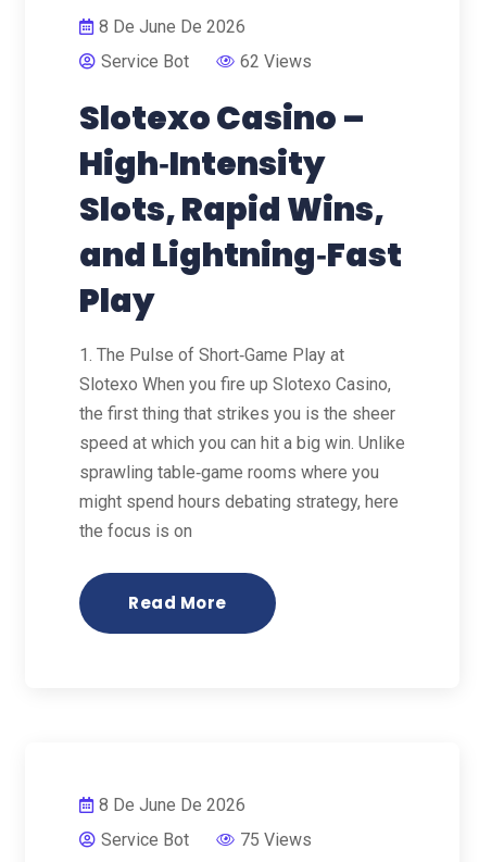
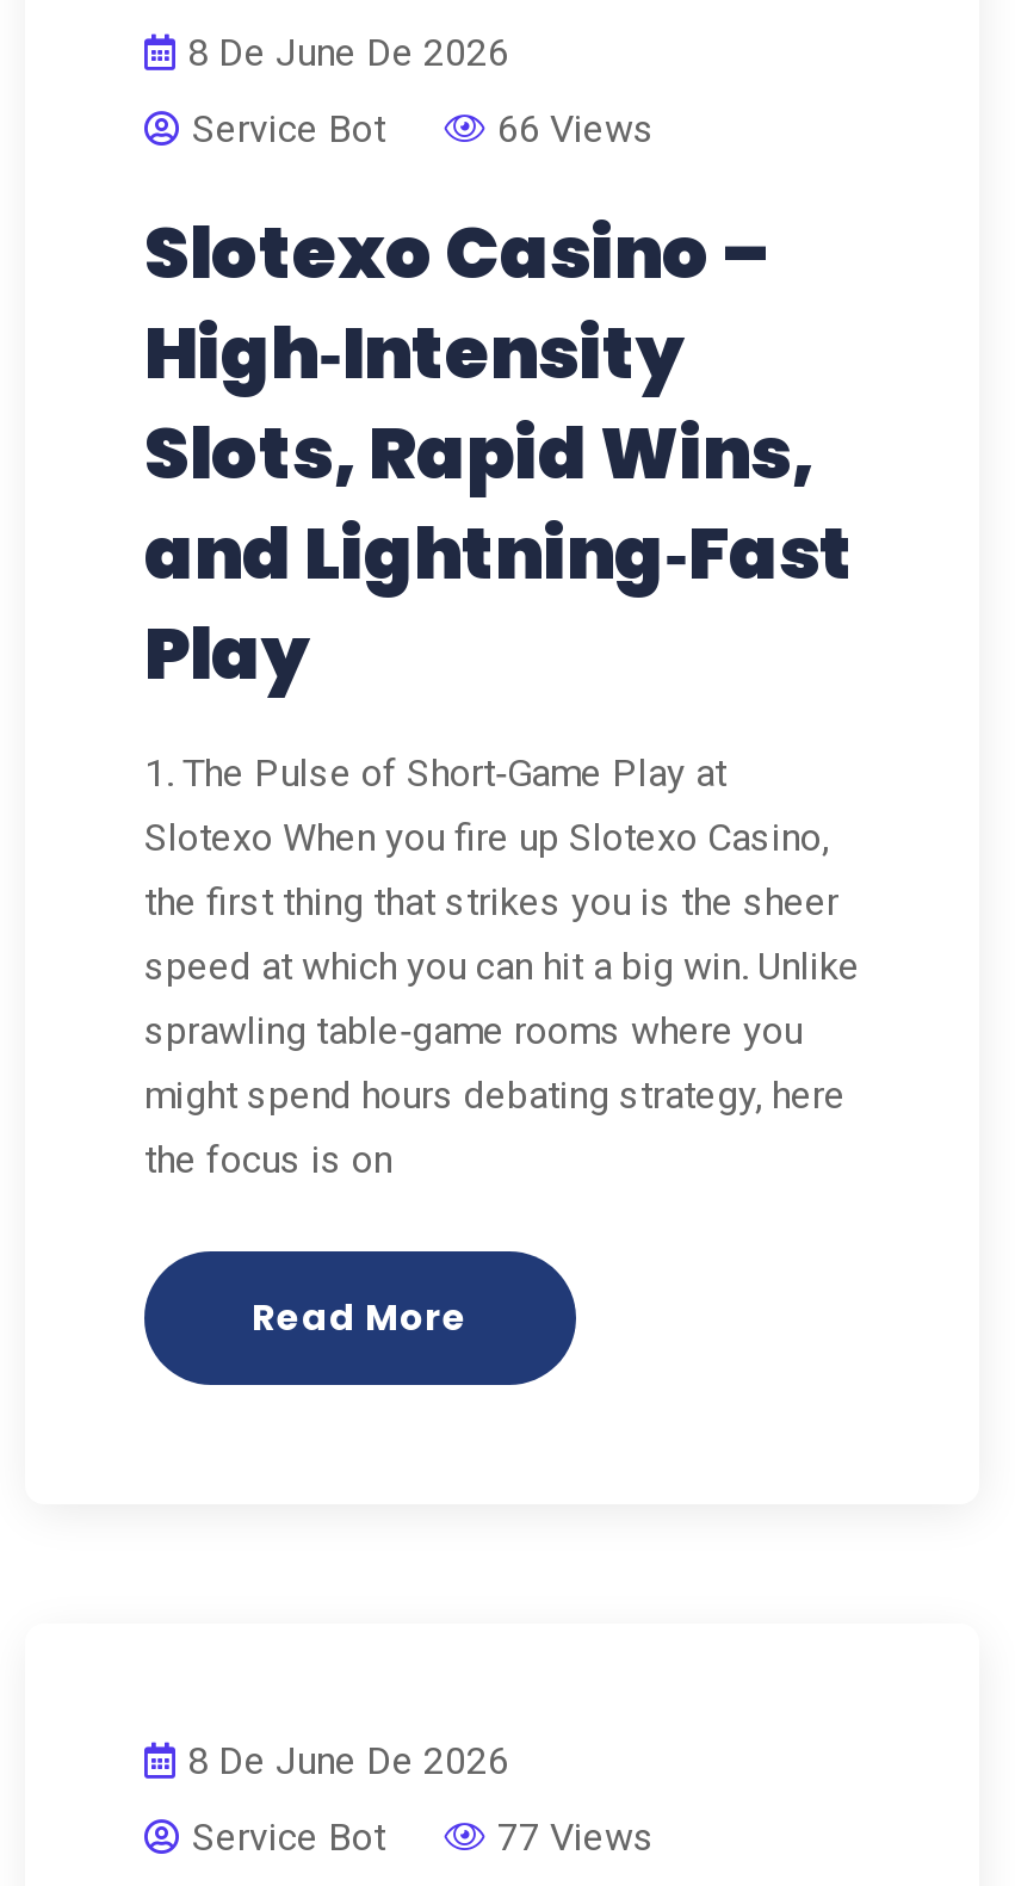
[240,51,312,72] 62 Views -> [497,106,655,152] 66 Views
[240,829,312,850] 75 Views -> [497,1814,655,1860] 77 Views

